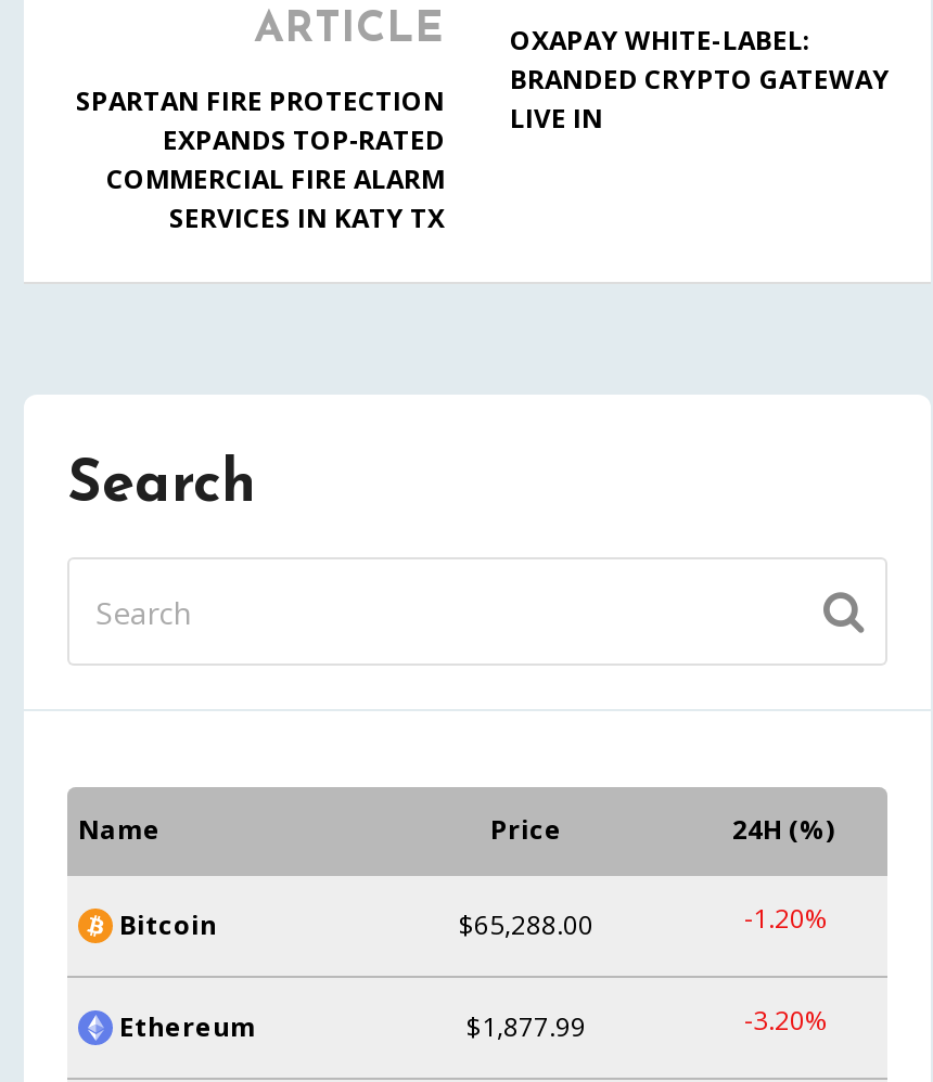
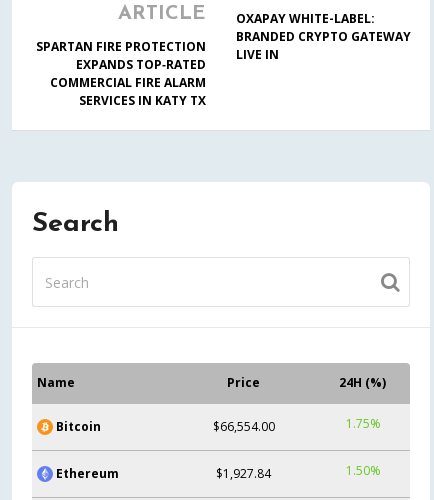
[459,907,593,944] $65,288.00 -> [212,418,274,435] $66,554.00
[744,901,829,937] -1.20% -> [346,415,381,432] 1.75%
[467,1009,586,1046] $1,877.99 -> [216,465,271,482] $1,927.84
[744,1002,829,1039] -3.20% -> [346,462,381,479] 1.50%

